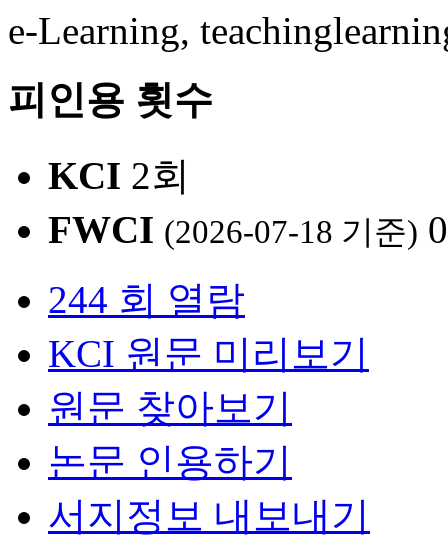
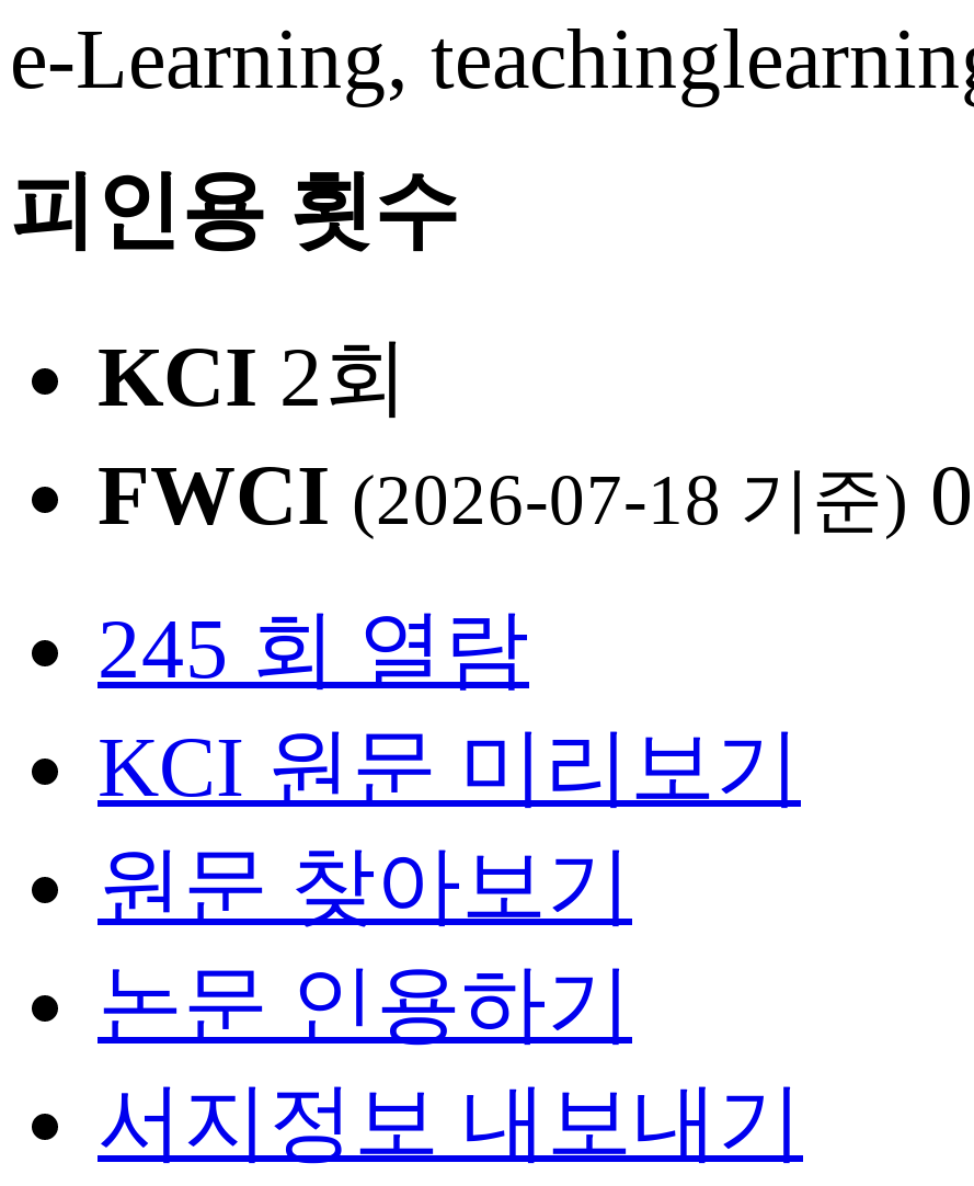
[48,278,245,321] 244 회 열람 -> [98,600,529,694] 245 회 열람

